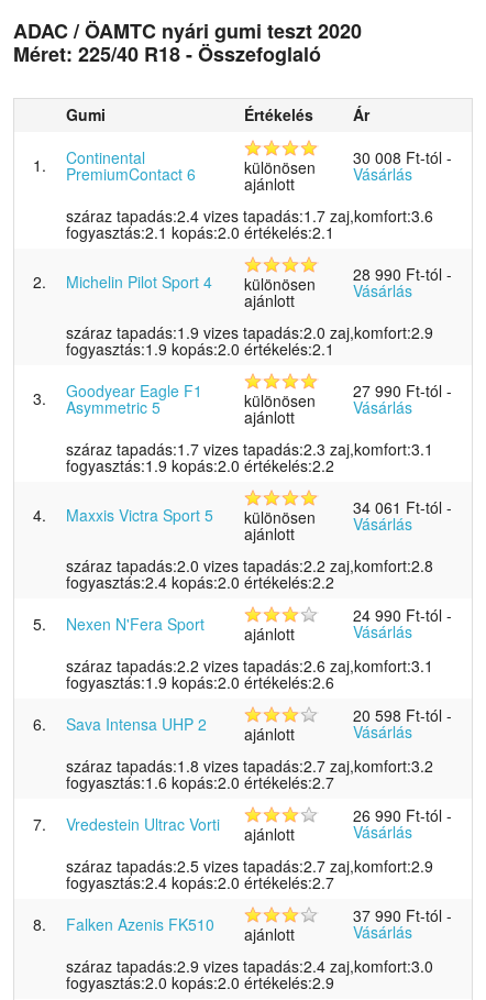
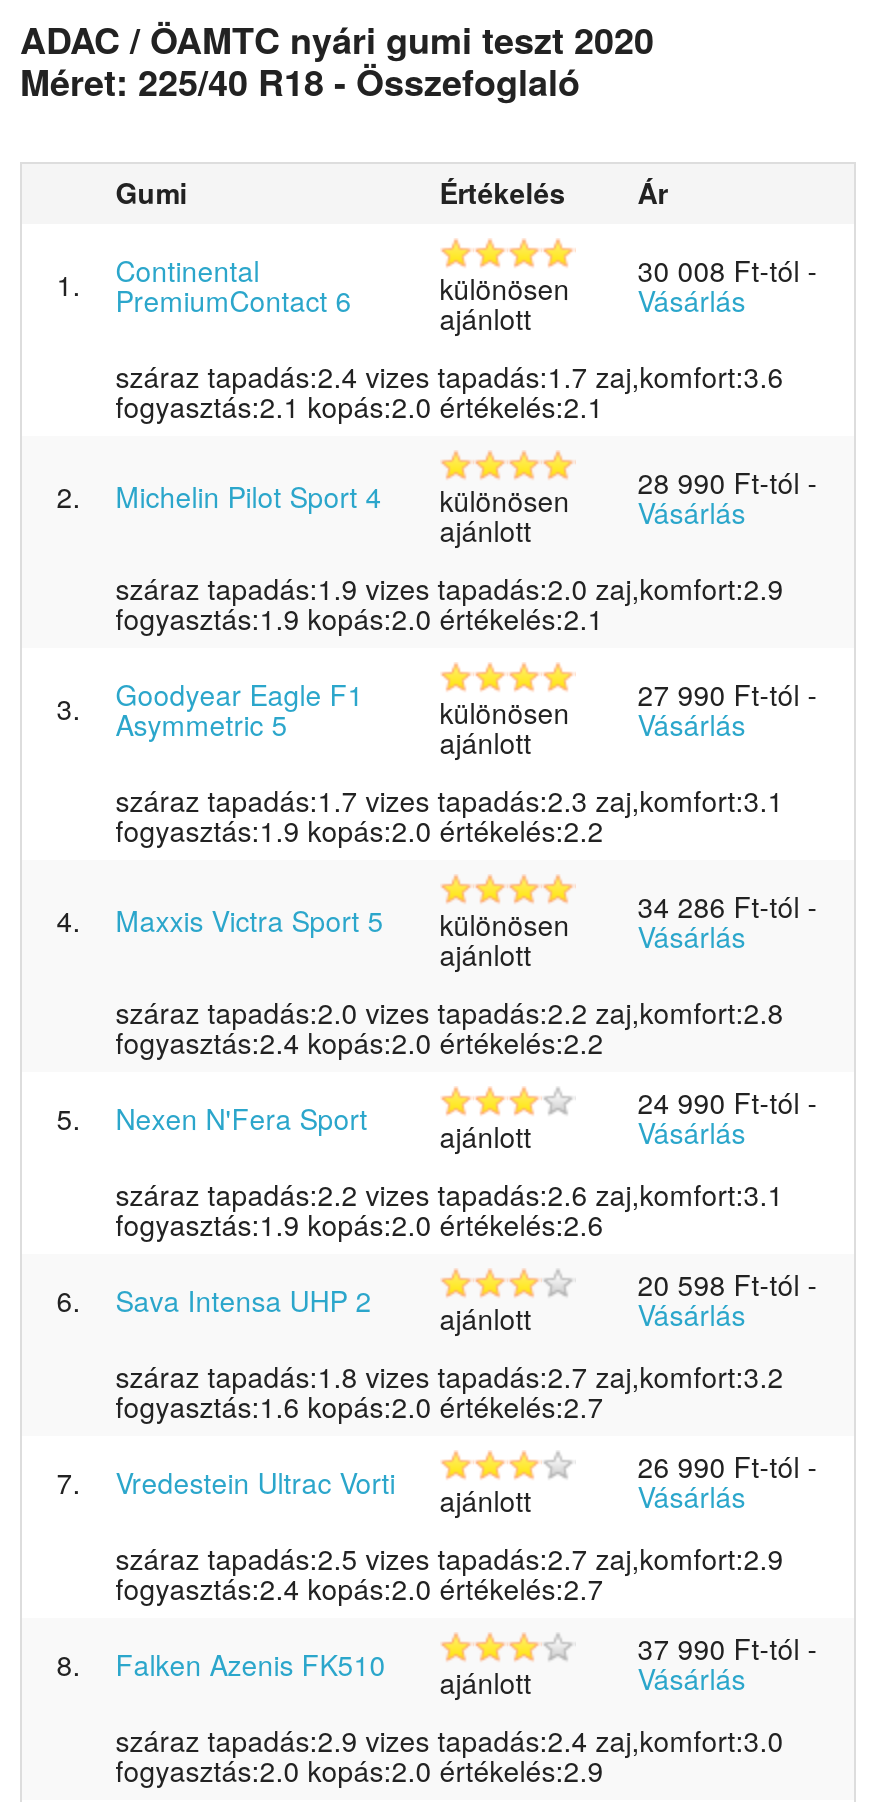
[33,496,452,535] 4. Maxxis Victra Sport 5 különösen 34 061 Ft-tól - Vásárlás -> [56,886,818,956] 4. Maxxis Victra Sport 5 különösen 34 286 Ft-tól - Vásárlás

